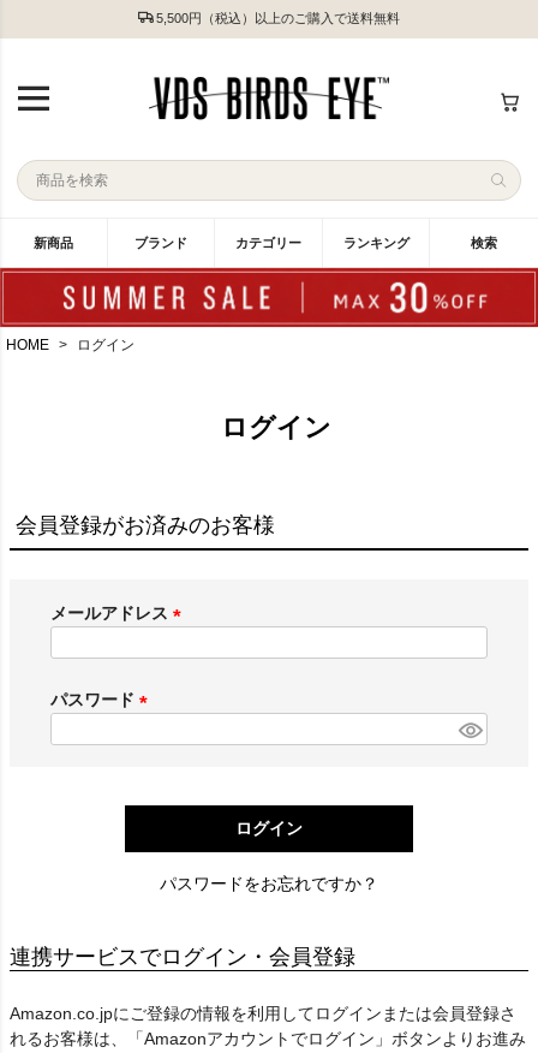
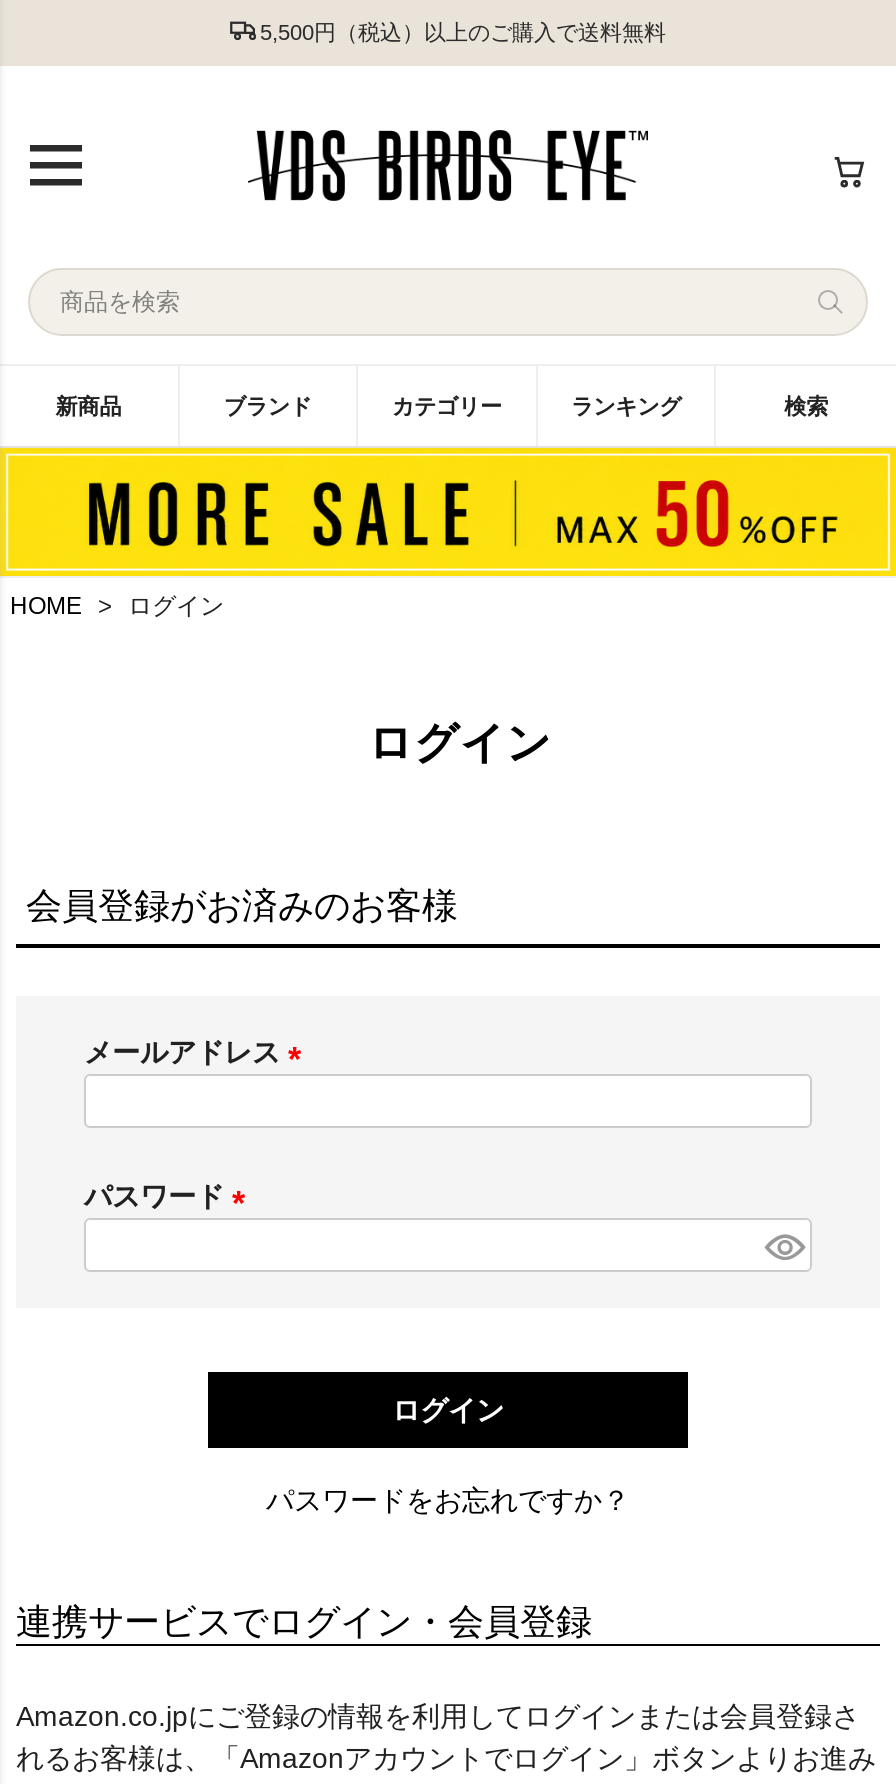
[4,267,534,328] [image] -> [6,446,890,578] [image]

